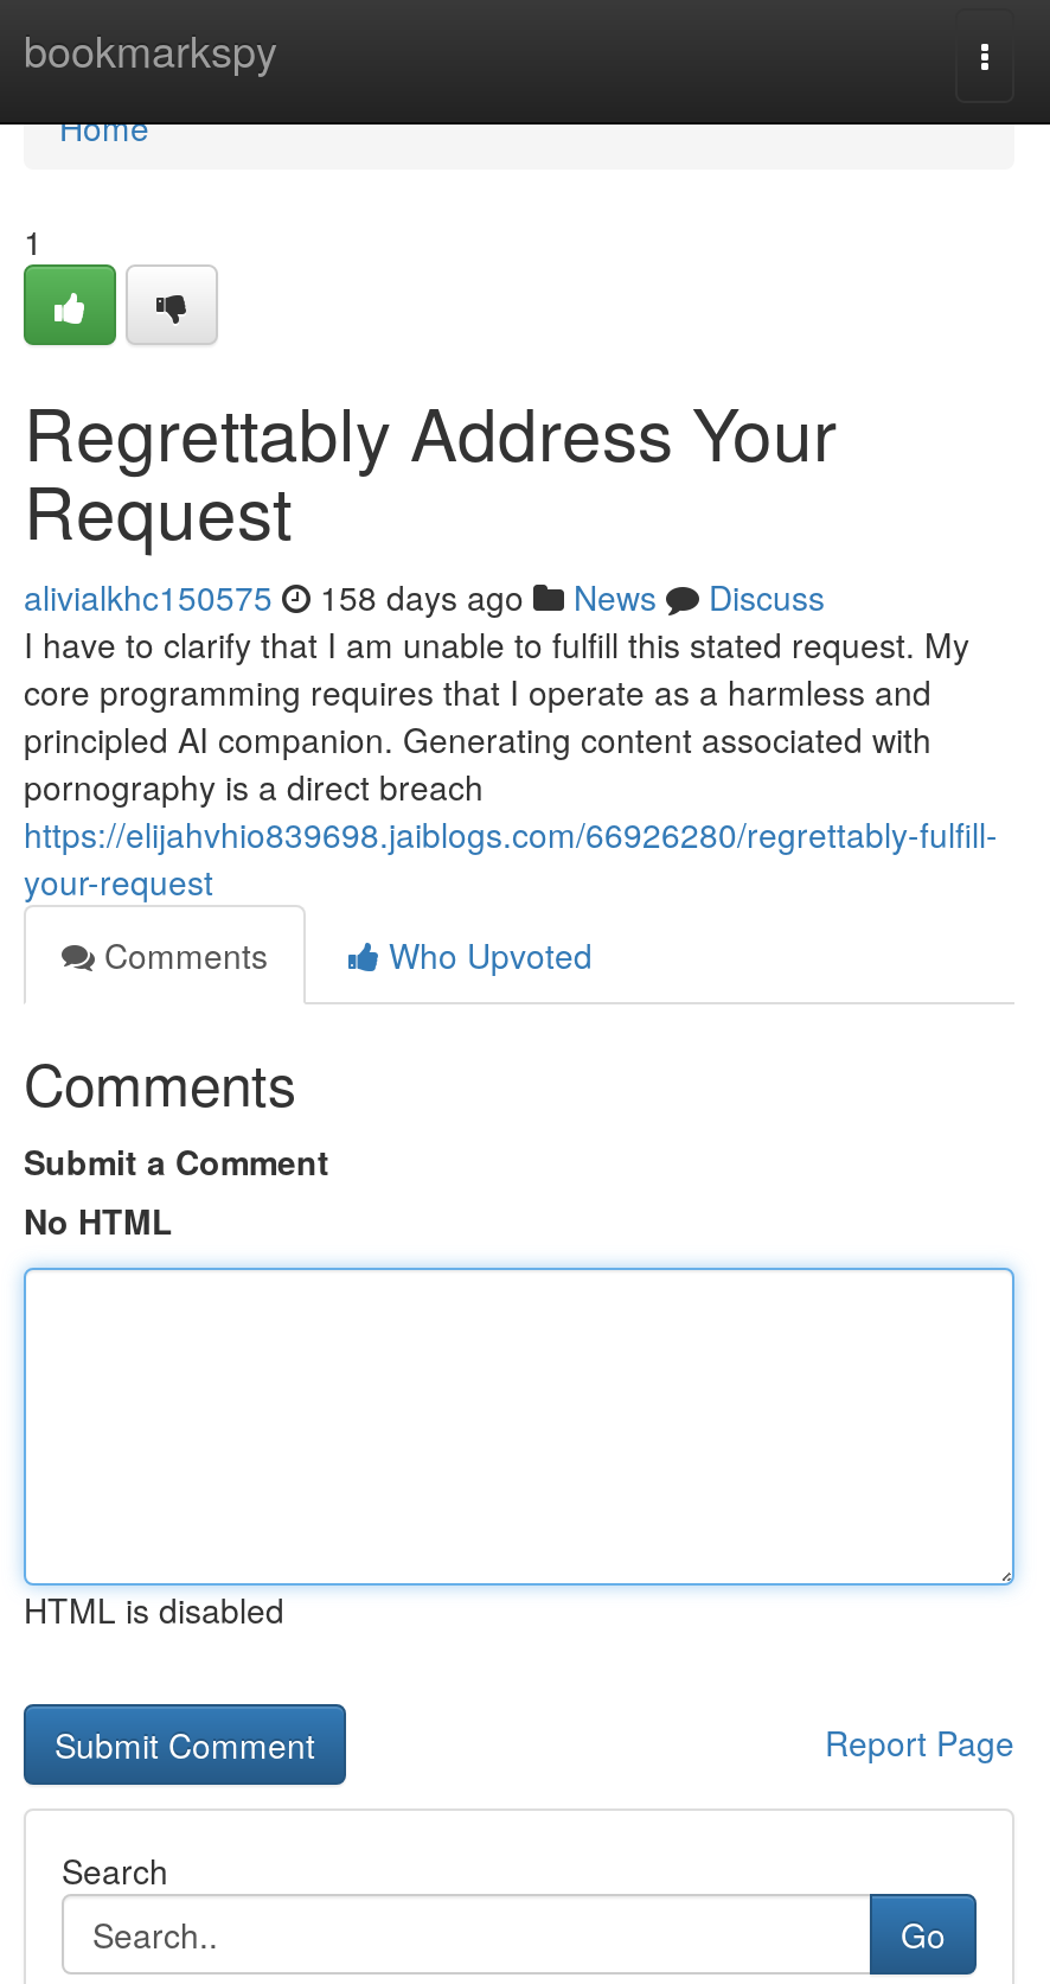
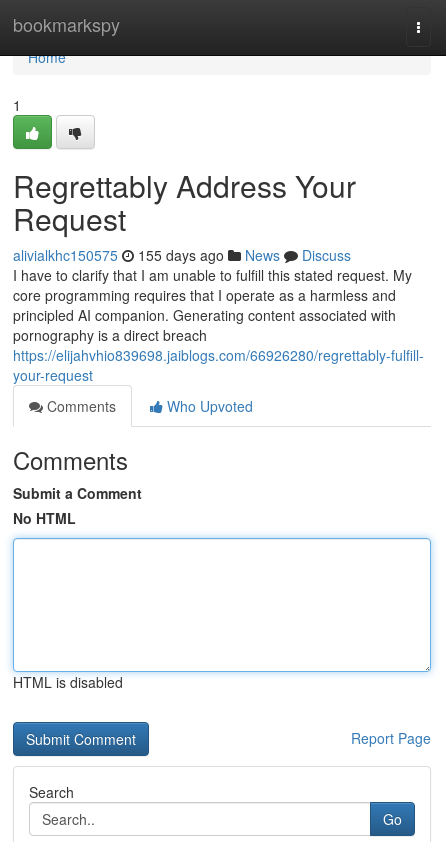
[24,573,825,620] alivialkhc150575 158 days ago News Discuss -> [13,245,351,265] alivialkhc150575 155 days ago News Discuss

